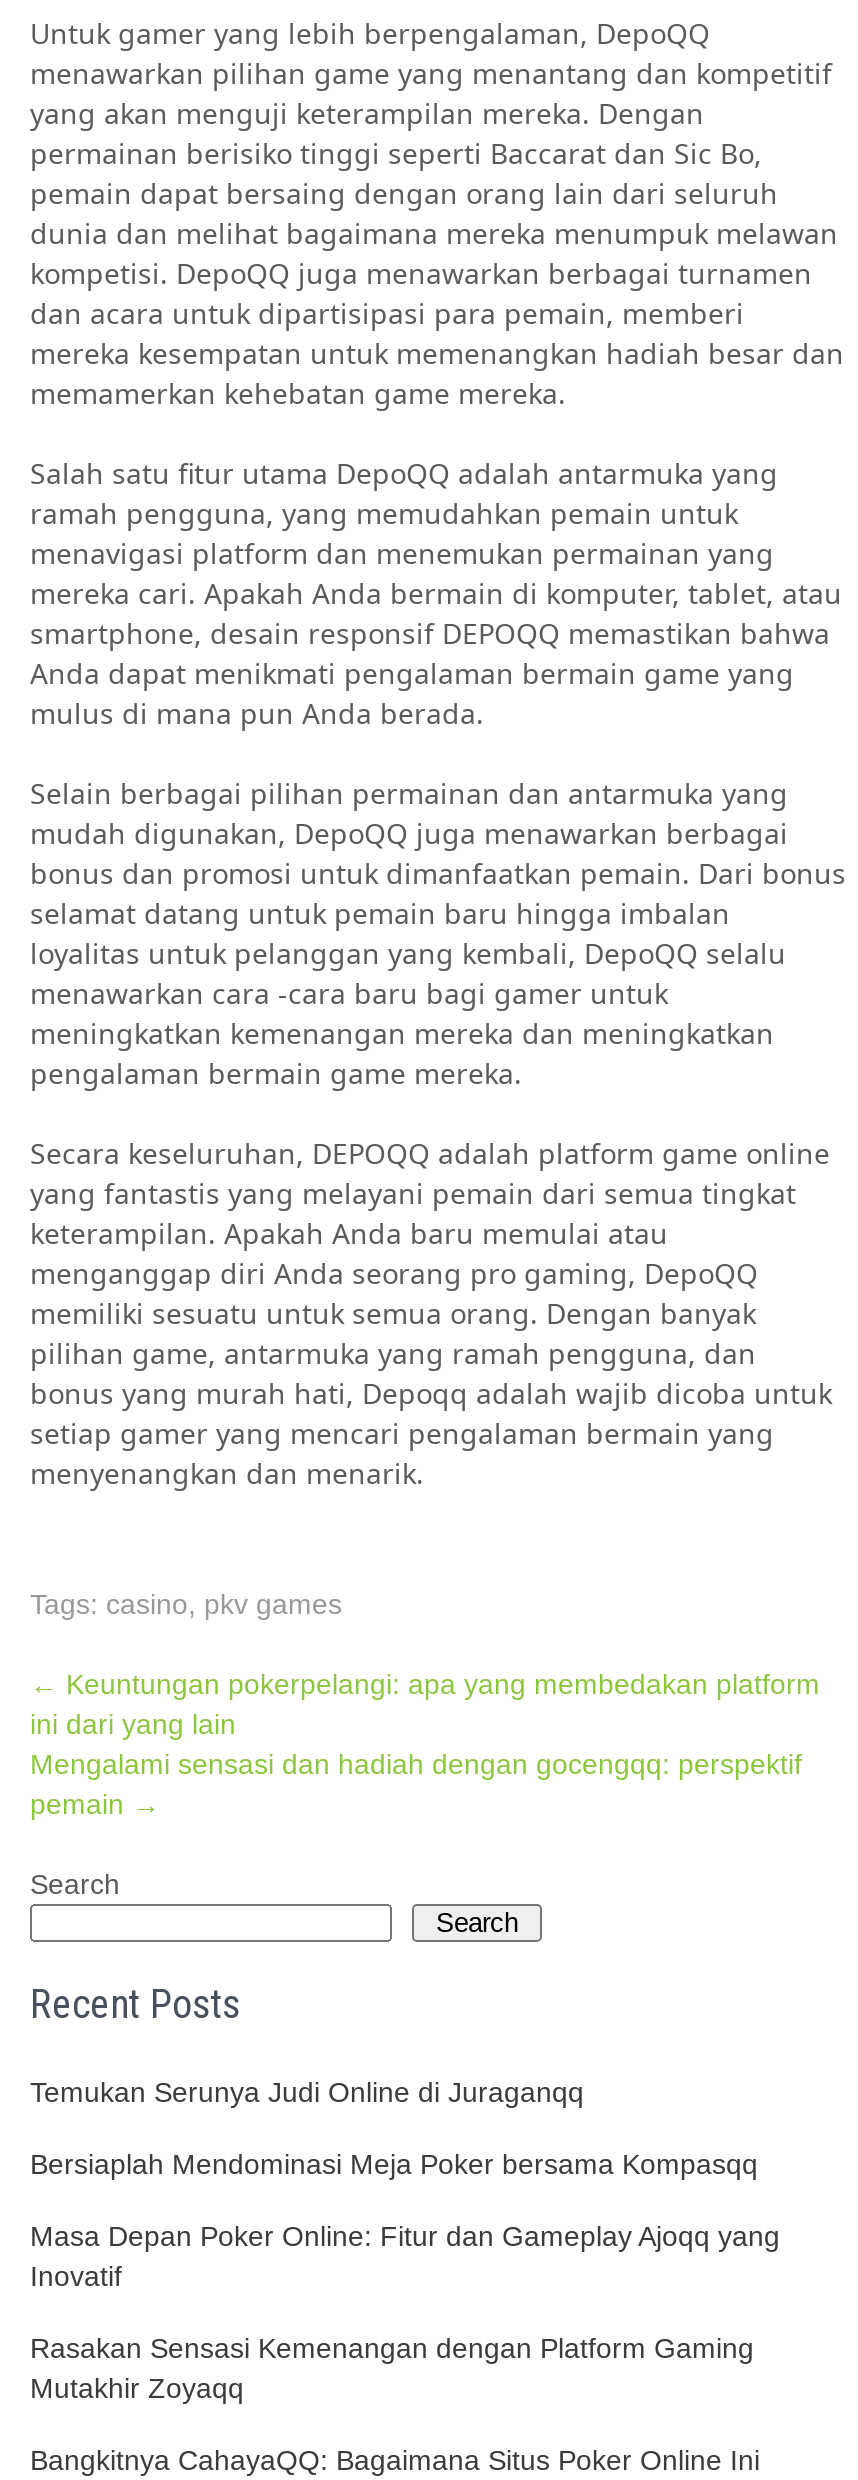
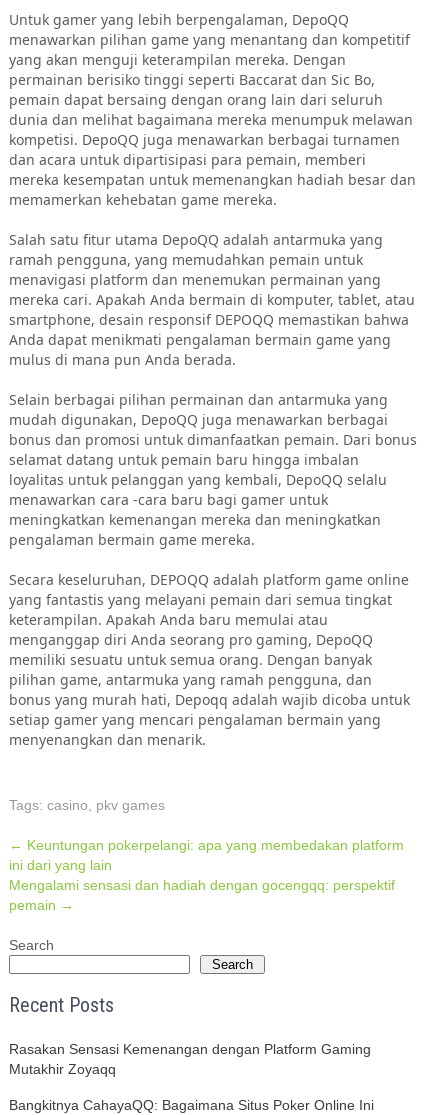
[30,2076,780,2292] Temukan Serunya Judi Online di Juraganqq | Bersiaplah Mendominasi Meja Poker bersama Kompasqq | Masa Depan Poker Online: Fitur dan Gameplay Ajoqq yang | Inovatif -> none

